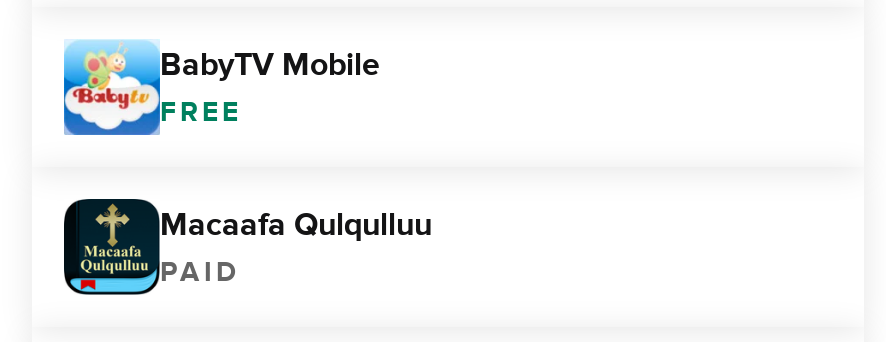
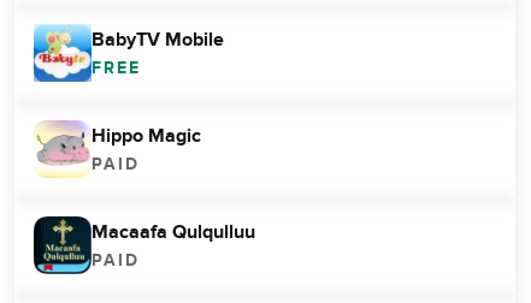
none -> [34,120,201,178] [image] | Hippo Magic | PAID

